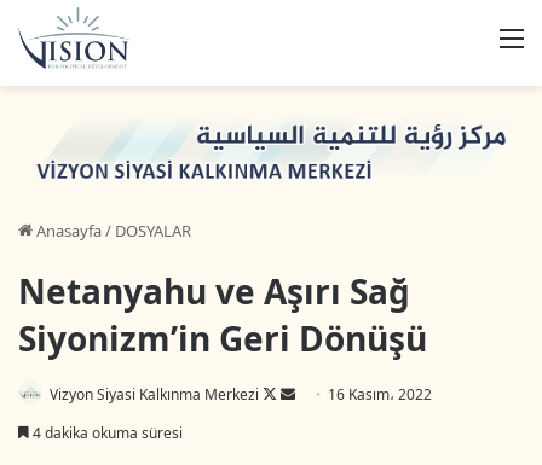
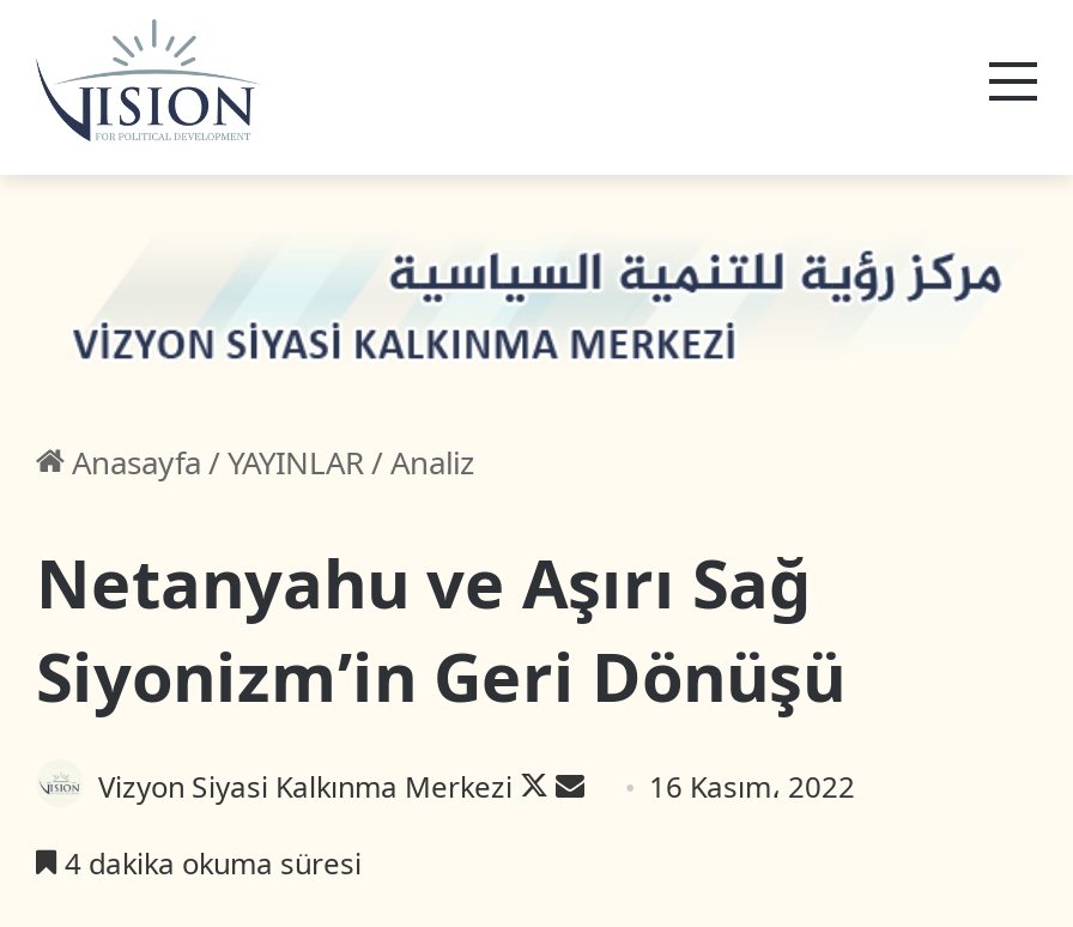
[33,219,191,241] Anasayfa / DOSYALAR -> [65,440,474,483] Anasayfa / YAYINLAR / Analiz

